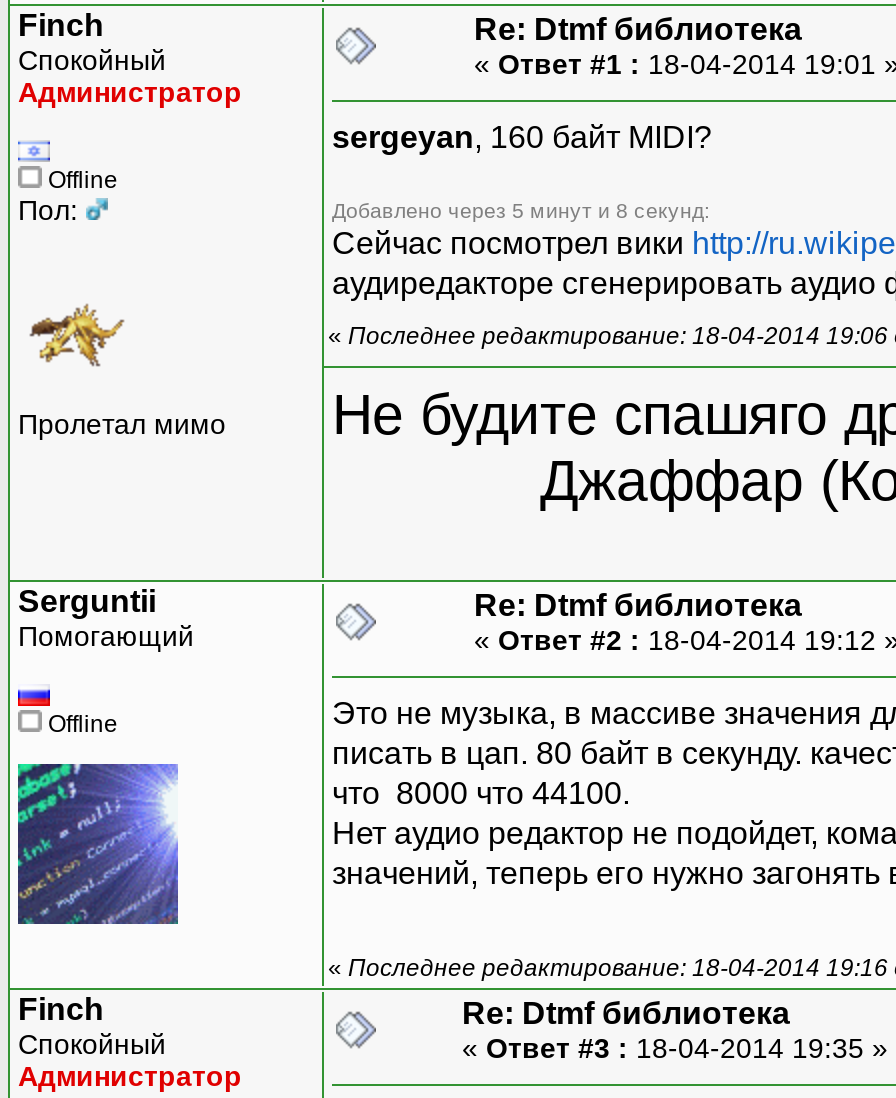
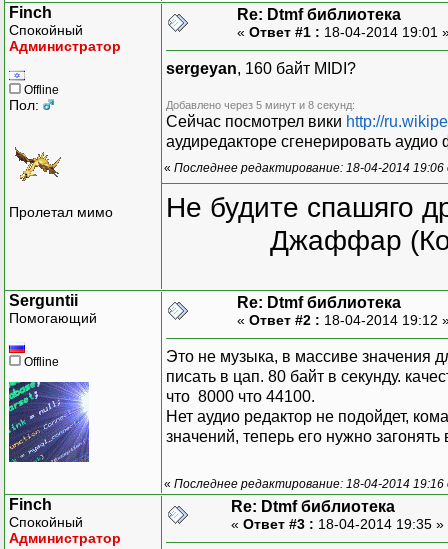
[28,296,124,368] [image] -> [14,147,61,183] [image]

